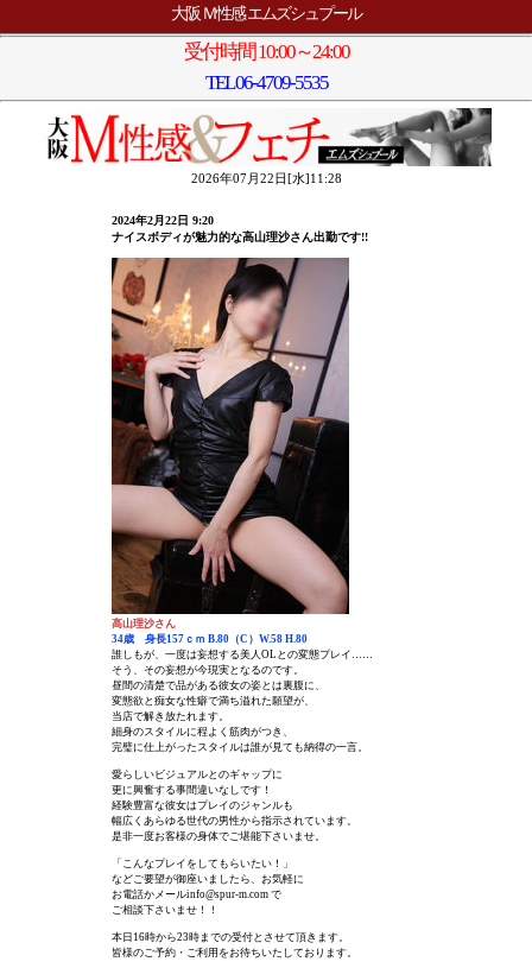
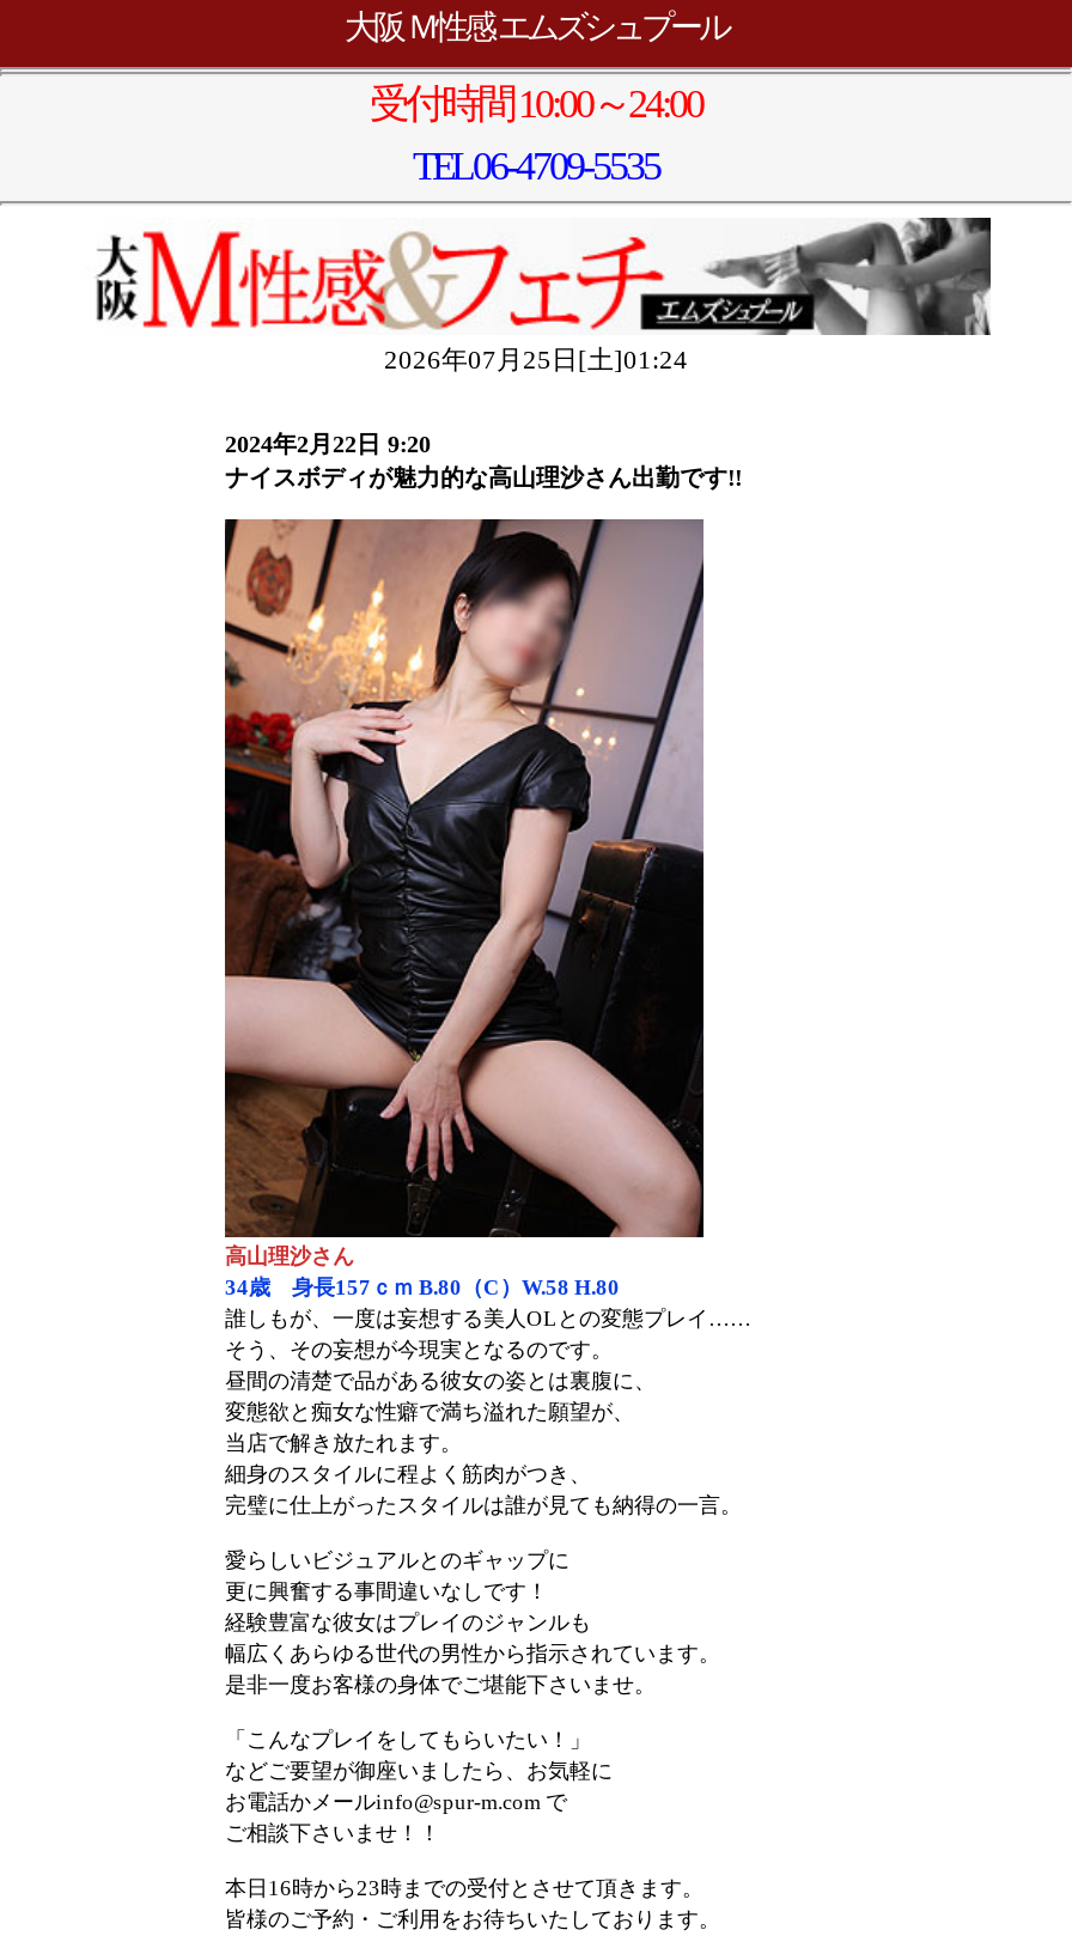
[191,171,341,185] 2026年07月22日[水]11:28 -> [384,344,688,373] 2026年07月25日[土]01:24

